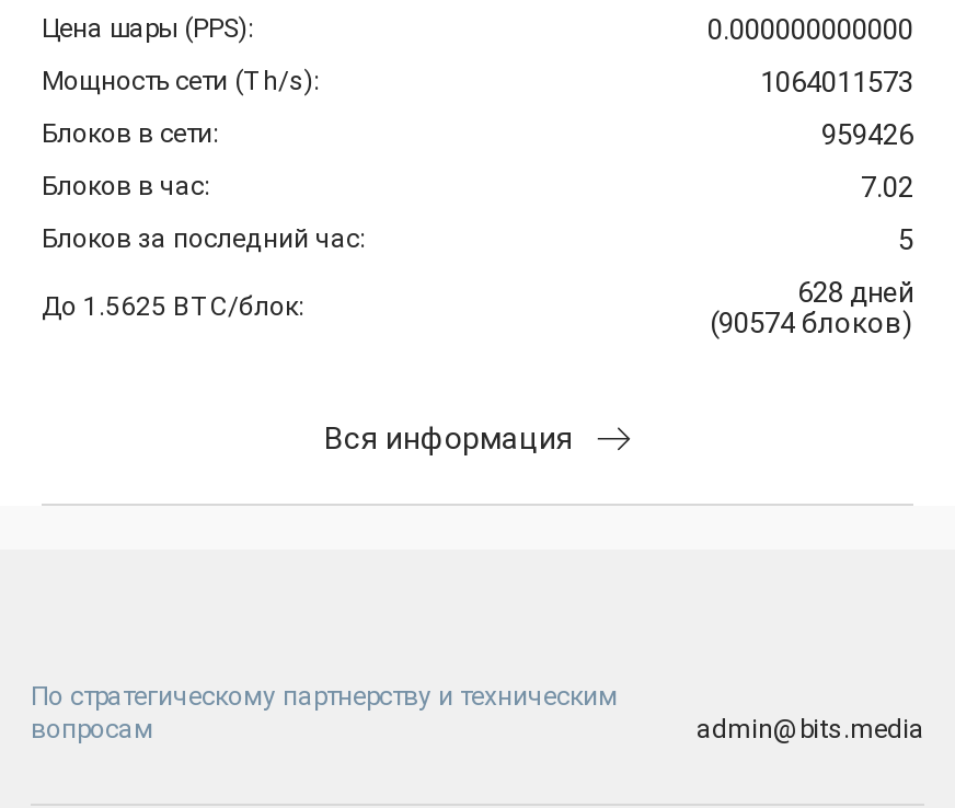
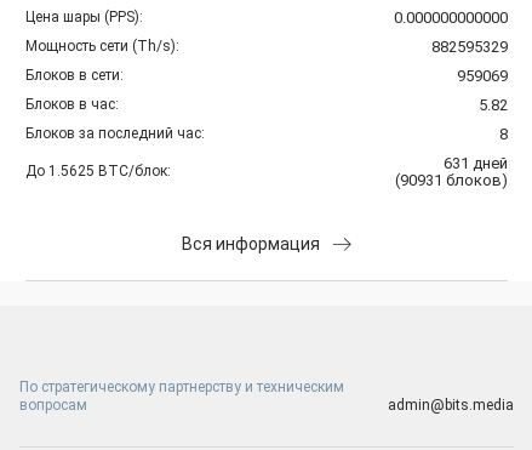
[760,65,913,98] 1064011573 -> [431,37,508,56] 882595329
[821,118,913,151] 959426 -> [457,66,508,85] 959069
[861,170,913,203] 7.02 -> [479,96,508,114] 5.82
[898,223,913,256] 5 -> [499,125,508,143] 8
[797,275,913,308] 628 дней -> [444,154,508,172] 631 дней
[710,306,913,339] (90574 блоков) -> [395,171,508,189] (90931 блоков)

